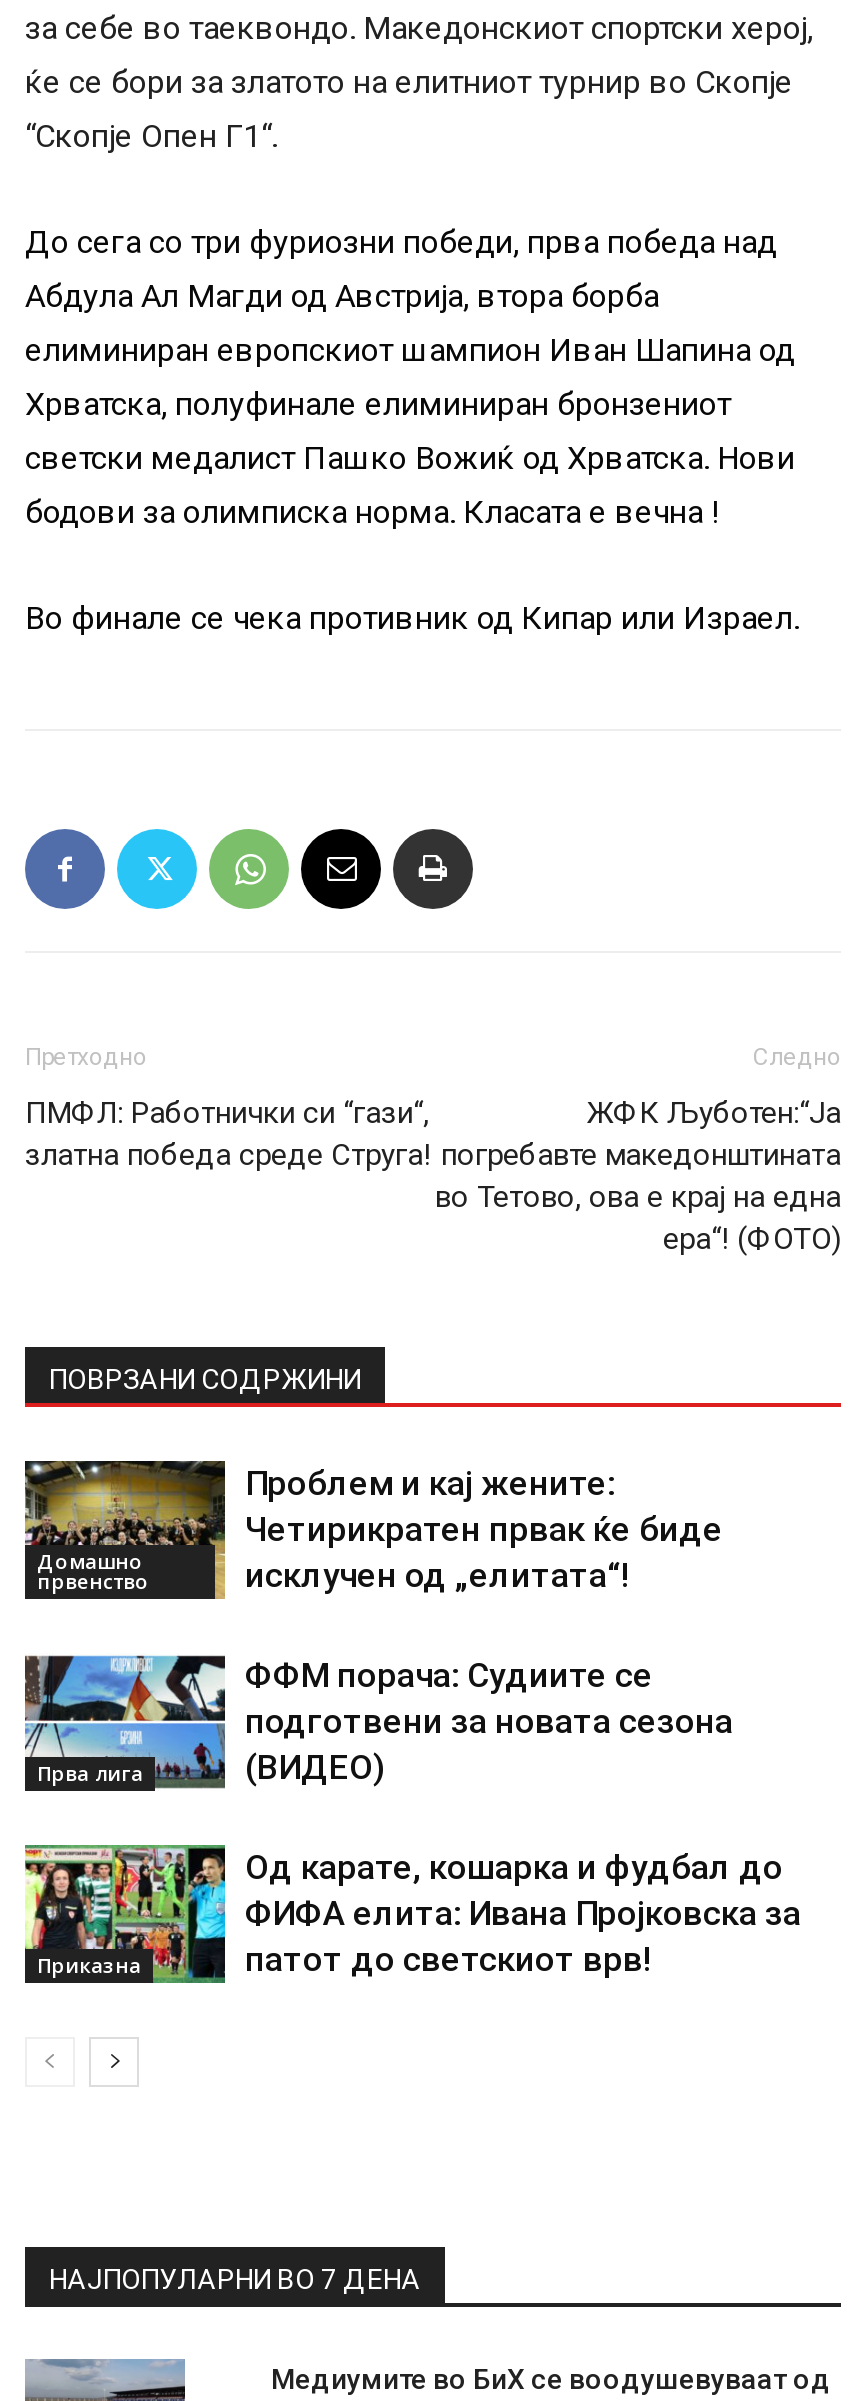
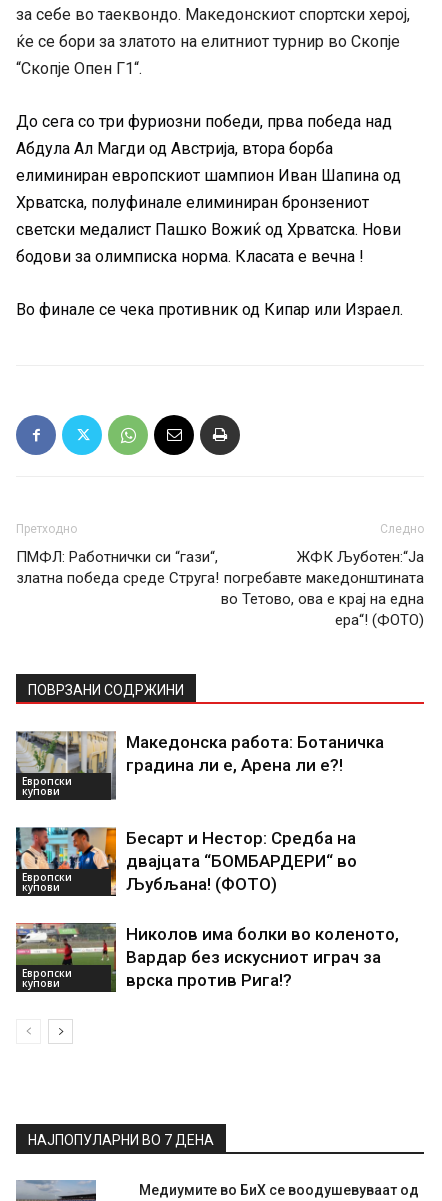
[23,1459,217,1599] [image] | Домашно | првенство -> [15,731,112,800] [image] | Европски | купови
[245,1463,723,1595] Проблем и кај жените: | Четирикратен првак ќе биде | исклучен од „елитата“! -> [126,732,384,775] Македонска работа: Ботаничка | градина ли е, Арена ли е?!
[25,1653,217,1791] [image] | Прва лига -> [16,826,112,897] [image] | Европски | купови
[245,1655,733,1787] ФФМ порача: Судиите се | подготвени за новата сезона | (ВИДЕО) -> [126,828,357,894] Бесарт и Нестор: Средба на | двајцата “БОМБАРДЕРИ“ во | Љубљана! (ФОТО)
[23,1843,217,1985] [image] | Приказна -> [15,922,112,993] [image] | Европски | купови
[245,1847,801,1979] Од карате, кошарка и фудбал до | ФИФА елита: Ивана Пројковска за | патот до светскиот врв! -> [126,924,399,990] Николов има болки во коленото, | Вардар без искусниот играч за | врска против Рига!?

